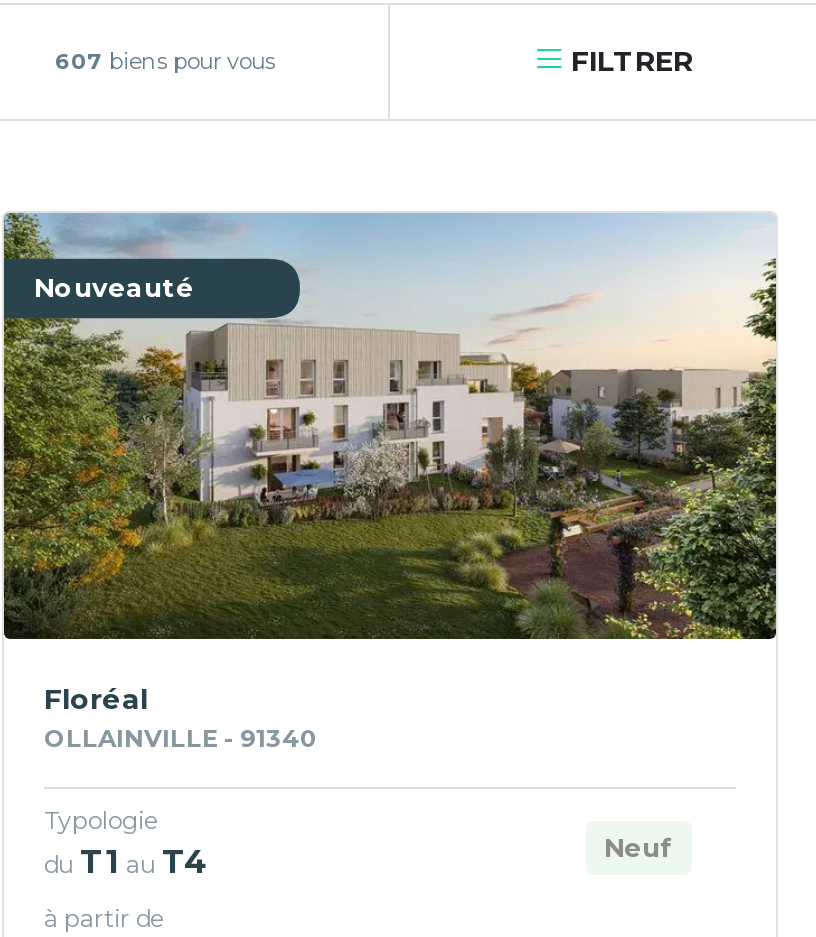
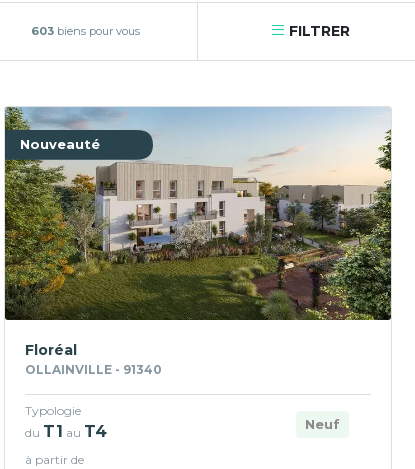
[55,47,275,75] 607 biens pour vous -> [31,24,140,38] 603 biens pour vous

